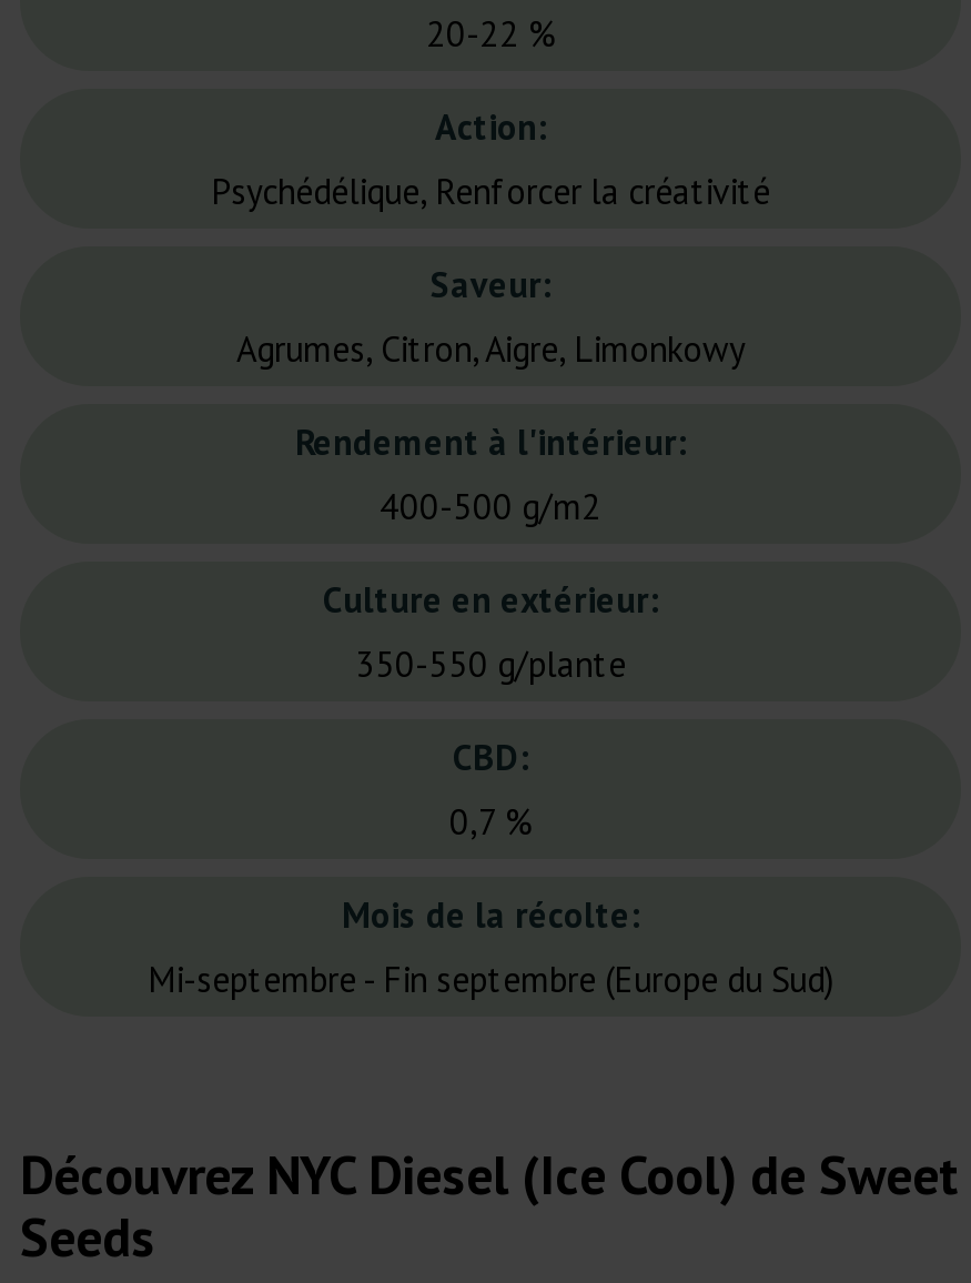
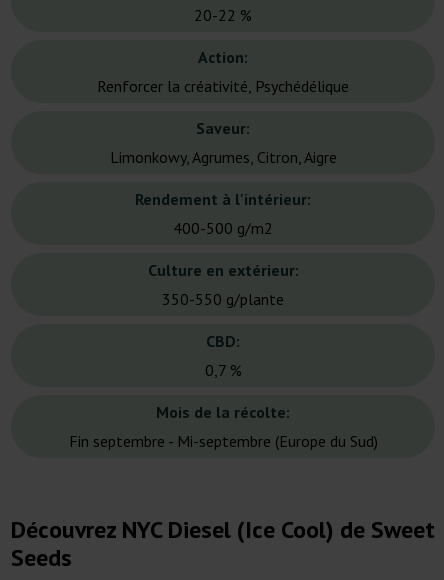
[211,169,770,213] Psychédélique, Renforcer la créativité -> [97,76,349,96] Renforcer la créativité, Psychédélique
[236,327,745,371] Agrumes, Citron, Aigre, Limonkowy -> [109,147,336,167] Limonkowy, Agrumes, Citron, Aigre
[148,957,833,1001] Mi-septembre - Fin septembre (Europe du Sud) -> [68,431,377,451] Fin septembre - Mi-septembre (Europe du Sud)

